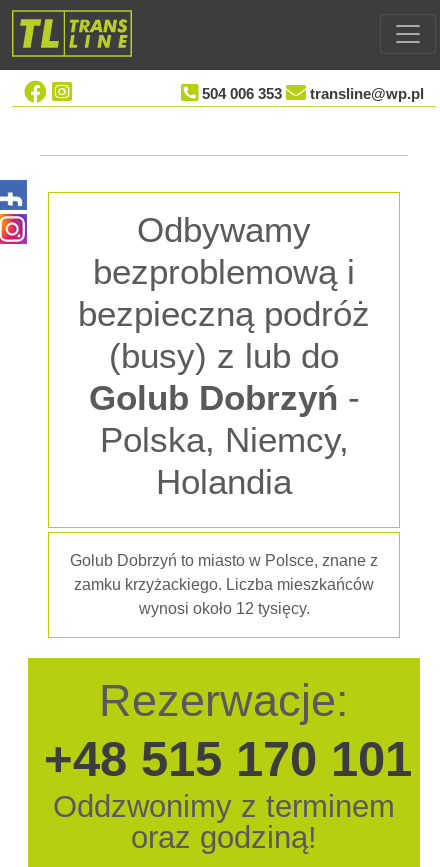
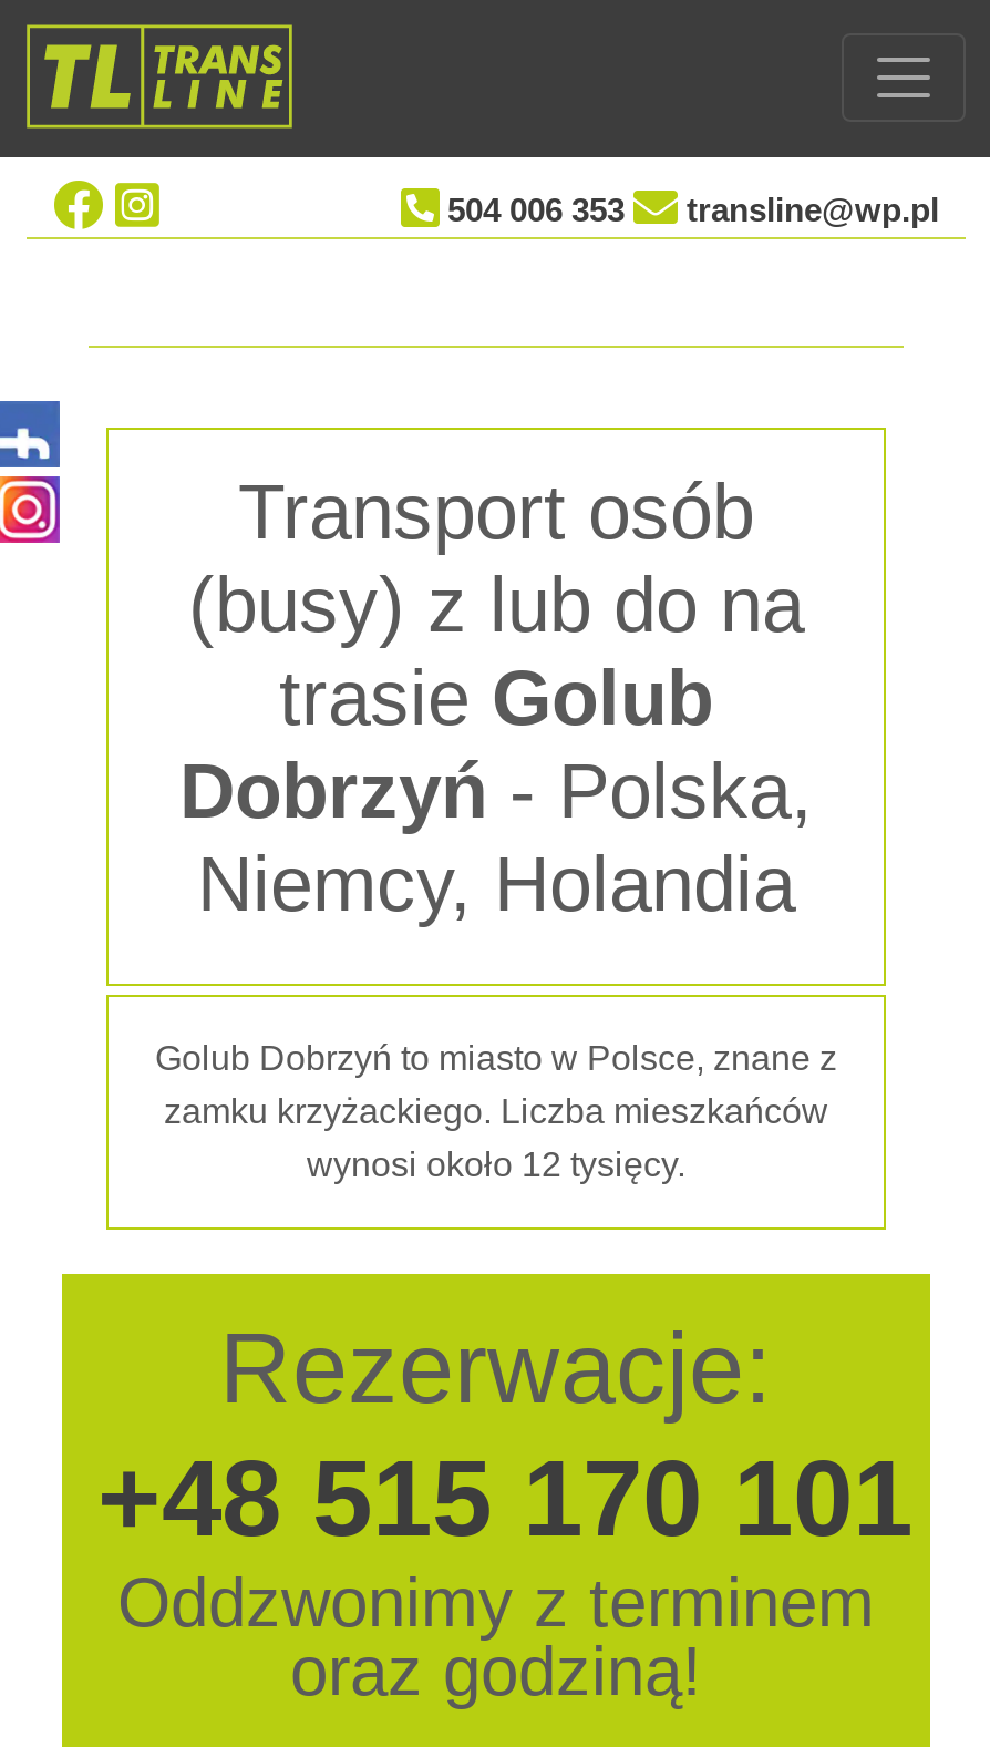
[78,210,370,501] Odbywamy | bezproblemową i | bezpieczną podróż | (busy) z lub do | Golub Dobrzyń - | Polska, Niemcy, | Holandia -> [179,467,813,926] Transport osób | (busy) z lub do na | trasie Golub | Dobrzyń - Polska, | Niemcy, Holandia

